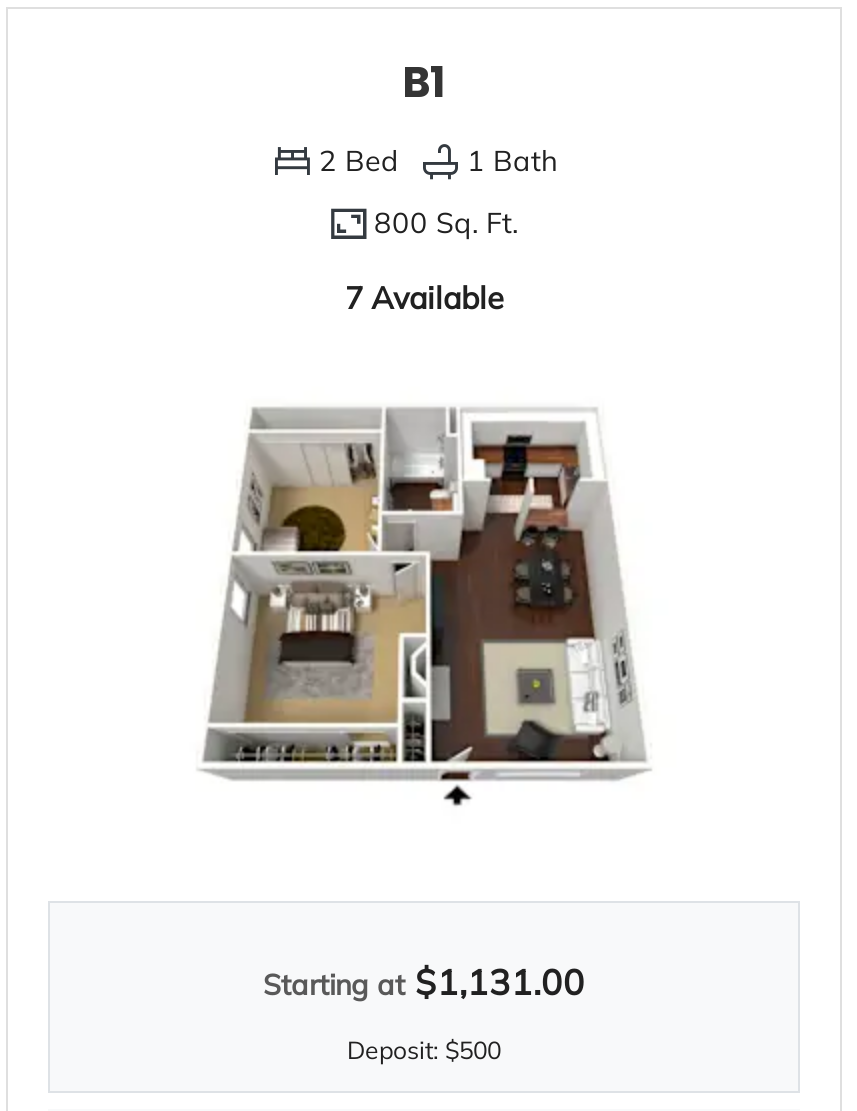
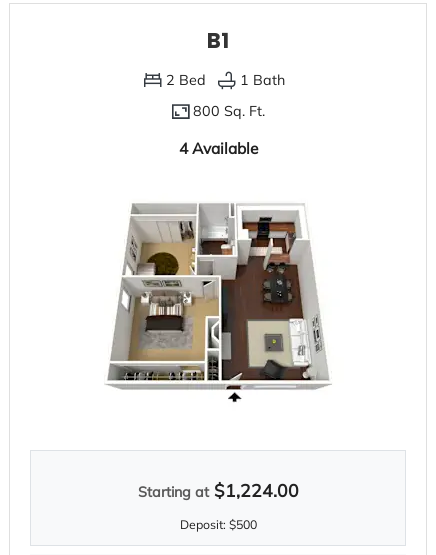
[345,279,503,317] 7 Available -> [178,139,257,158] 4 Available
[263,959,585,1003] Starting at $1,131.00 -> [137,479,298,501] Starting at $1,224.00

